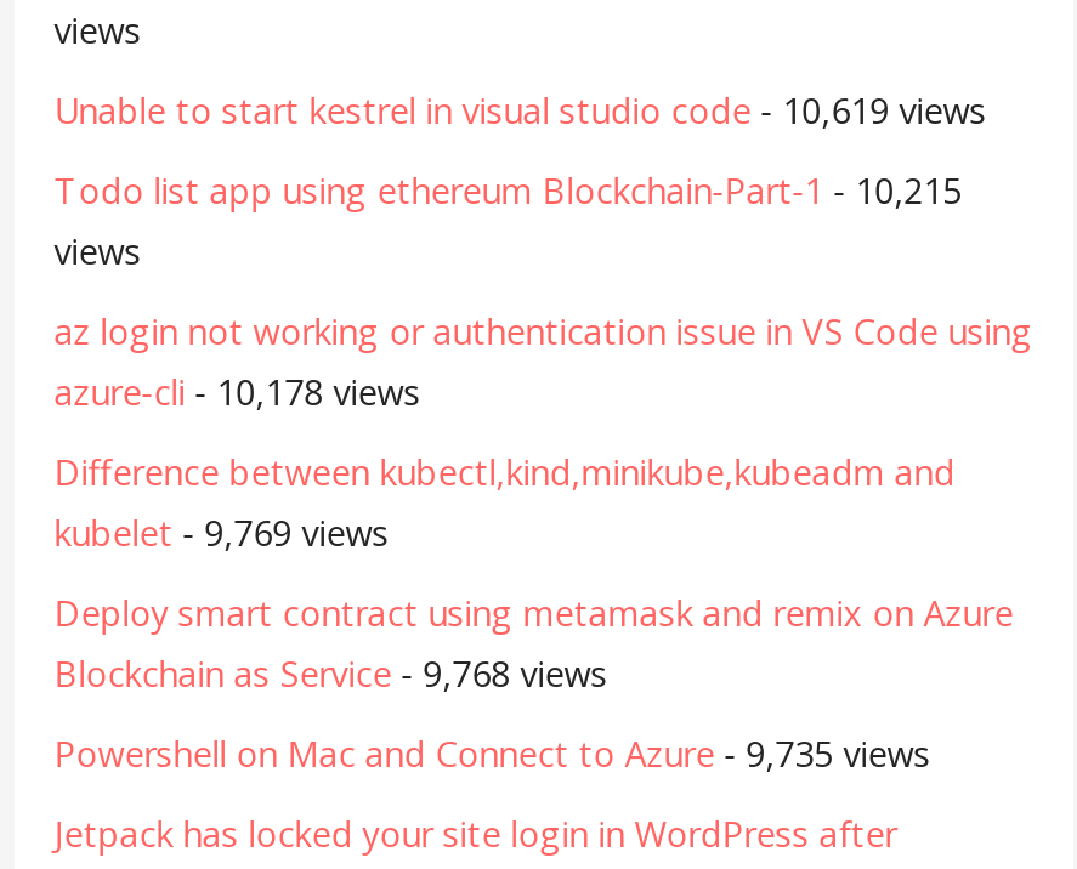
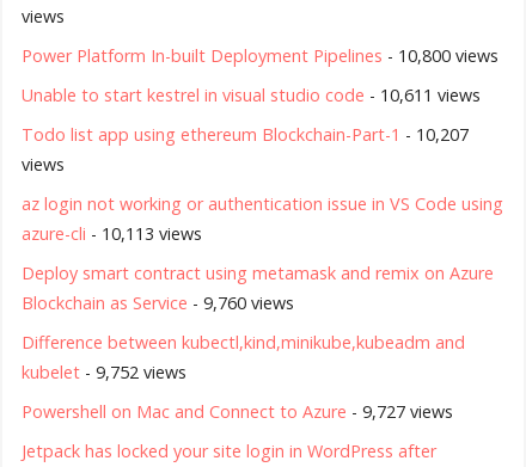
[54,89,986,215] Unable to start kestrel in visual studio code - 10,619 views | Todo list app using ethereum Blockchain-Part-1 - 10,215 -> [22,44,499,145] Power Platform In-built Deployment Pipelines - 10,800 views | Unable to start kestrel in visual studio code - 10,611 views | Todo list app using ethereum Blockchain-Part-1 - 10,207
[54,370,421,557] azure-cli - 10,178 views | kubelet - 9,769 views -> [22,222,202,244] azure-cli - 10,113 views
moved [54,450,955,496] -> [22,330,465,353]: Difference between kubectl,kind,minikube,kubeadm and
moved [54,591,1013,637] -> [22,261,494,284]: Deploy smart contract using metamask and remix on Azure
[54,652,931,778] Blockchain as Service - 9,768 views | Powershell on Mac and Connect to Azure - 9,735 views -> [22,291,453,422] Blockchain as Service - 9,760 views | kubelet - 9,752 views | Powershell on Mac and Connect to Azure - 9,727 views

